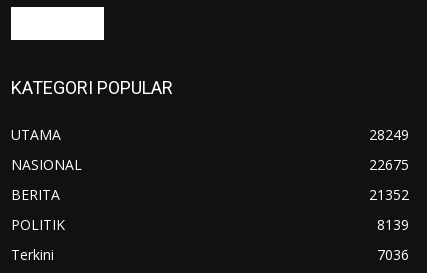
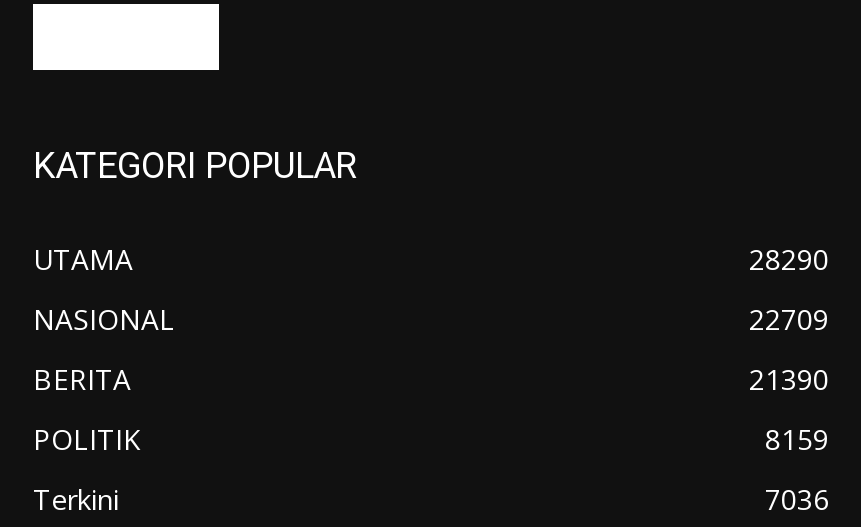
[369,125,409,144] 28249 -> [749,241,829,279] 28290
[369,155,409,174] 22675 -> [749,301,829,339] 22709
[369,185,409,204] 21352 -> [749,361,829,399] 21390
[377,215,409,234] 8139 -> [765,421,829,459] 8159

